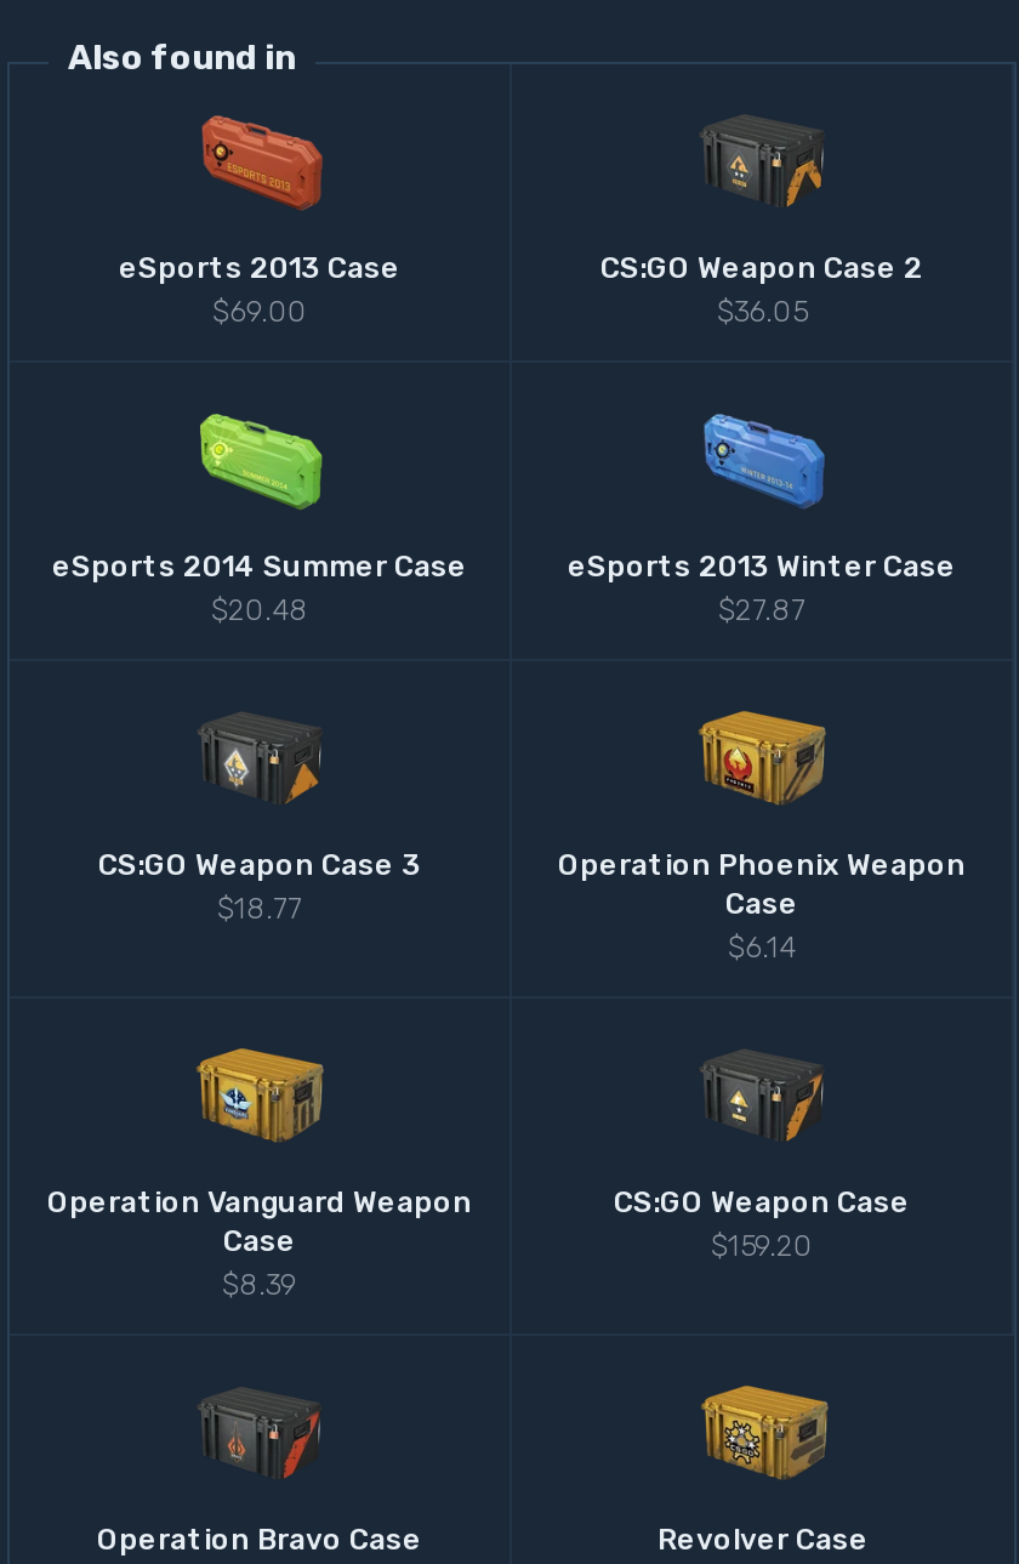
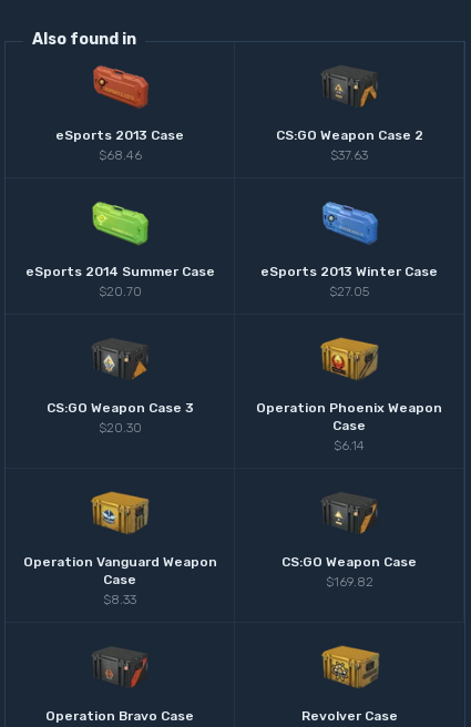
[212,295,307,329] $69.00 -> [98,147,141,163] $68.46
[717,295,807,329] $36.05 -> [330,147,368,163] $37.63
[211,593,308,627] $20.48 -> [98,284,141,299] $20.70
[718,593,805,627] $27.87 -> [329,284,369,299] $27.05
[217,892,302,926] $18.77 -> [98,420,141,436] $20.30
[711,1229,813,1263] $159.20 -> [325,574,373,590] $169.82
[222,1268,297,1302] $8.39 -> [103,592,136,607] $8.33

